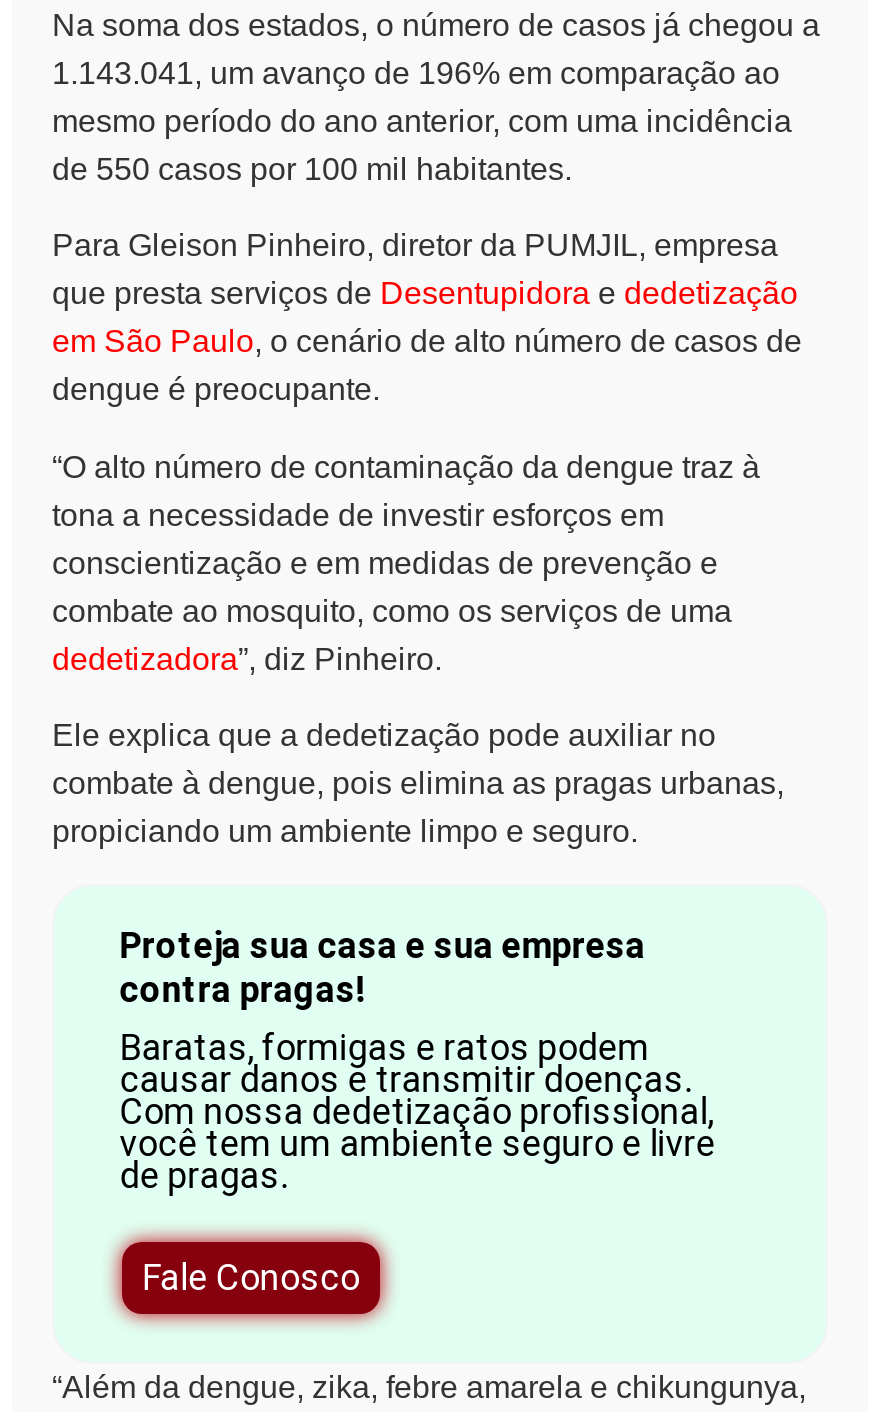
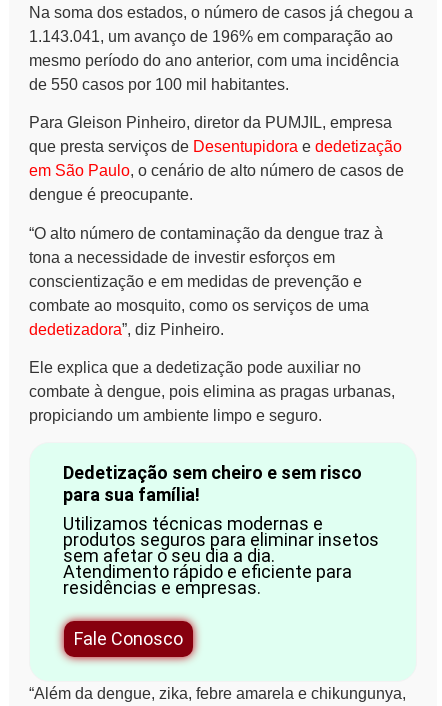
[120,924,716,1196] Proteja sua casa e sua empresa | contra pragas! | Baratas, formigas e ratos podem | causar danos e transmitir doenças. | Com nossa dedetização profissional, | você tem um ambiente seguro e livre | de pragas. -> [63,462,379,598] Dedetização sem cheiro e sem risco | para sua família! | Utilizamos técnicas modernas e | produtos seguros para eliminar insetos | sem afetar o seu dia a dia. | Atendimento rápido e eficiente para | residências e empresas.

